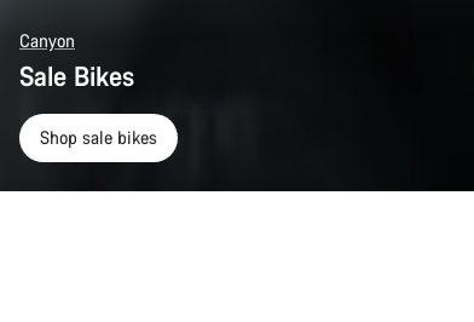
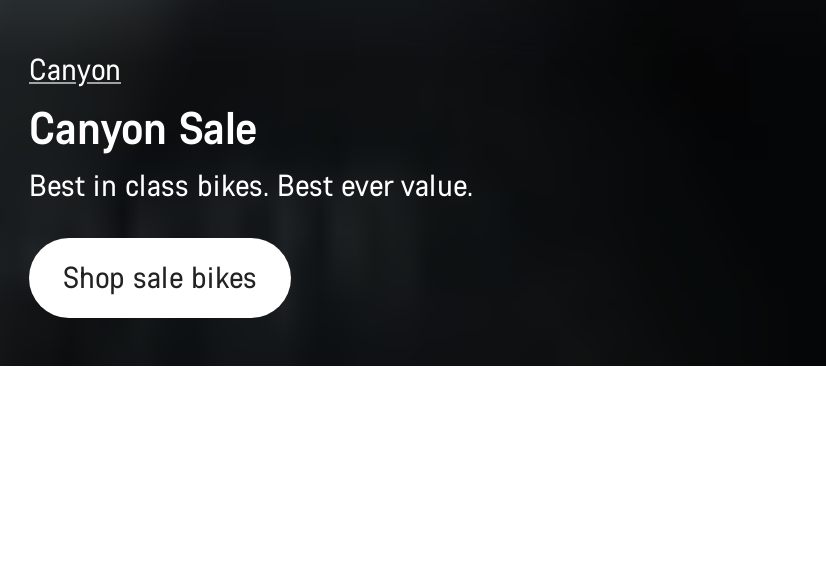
[19,58,134,93] Sale Bikes -> [29,98,473,204] Canyon Sale | Best in class bikes. Best ever value.

